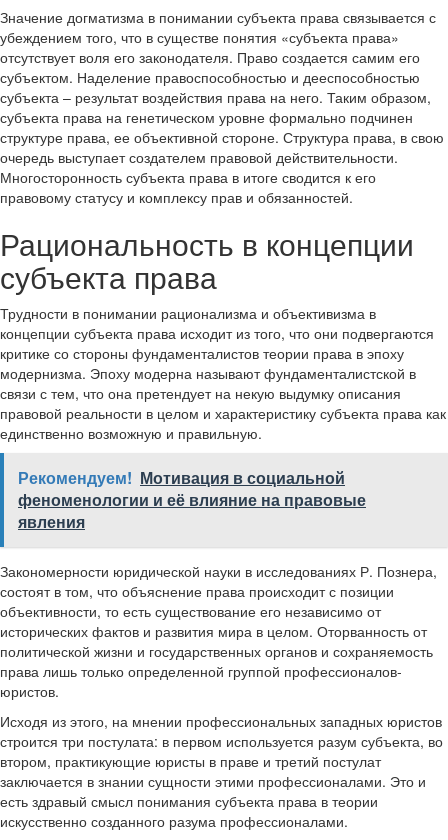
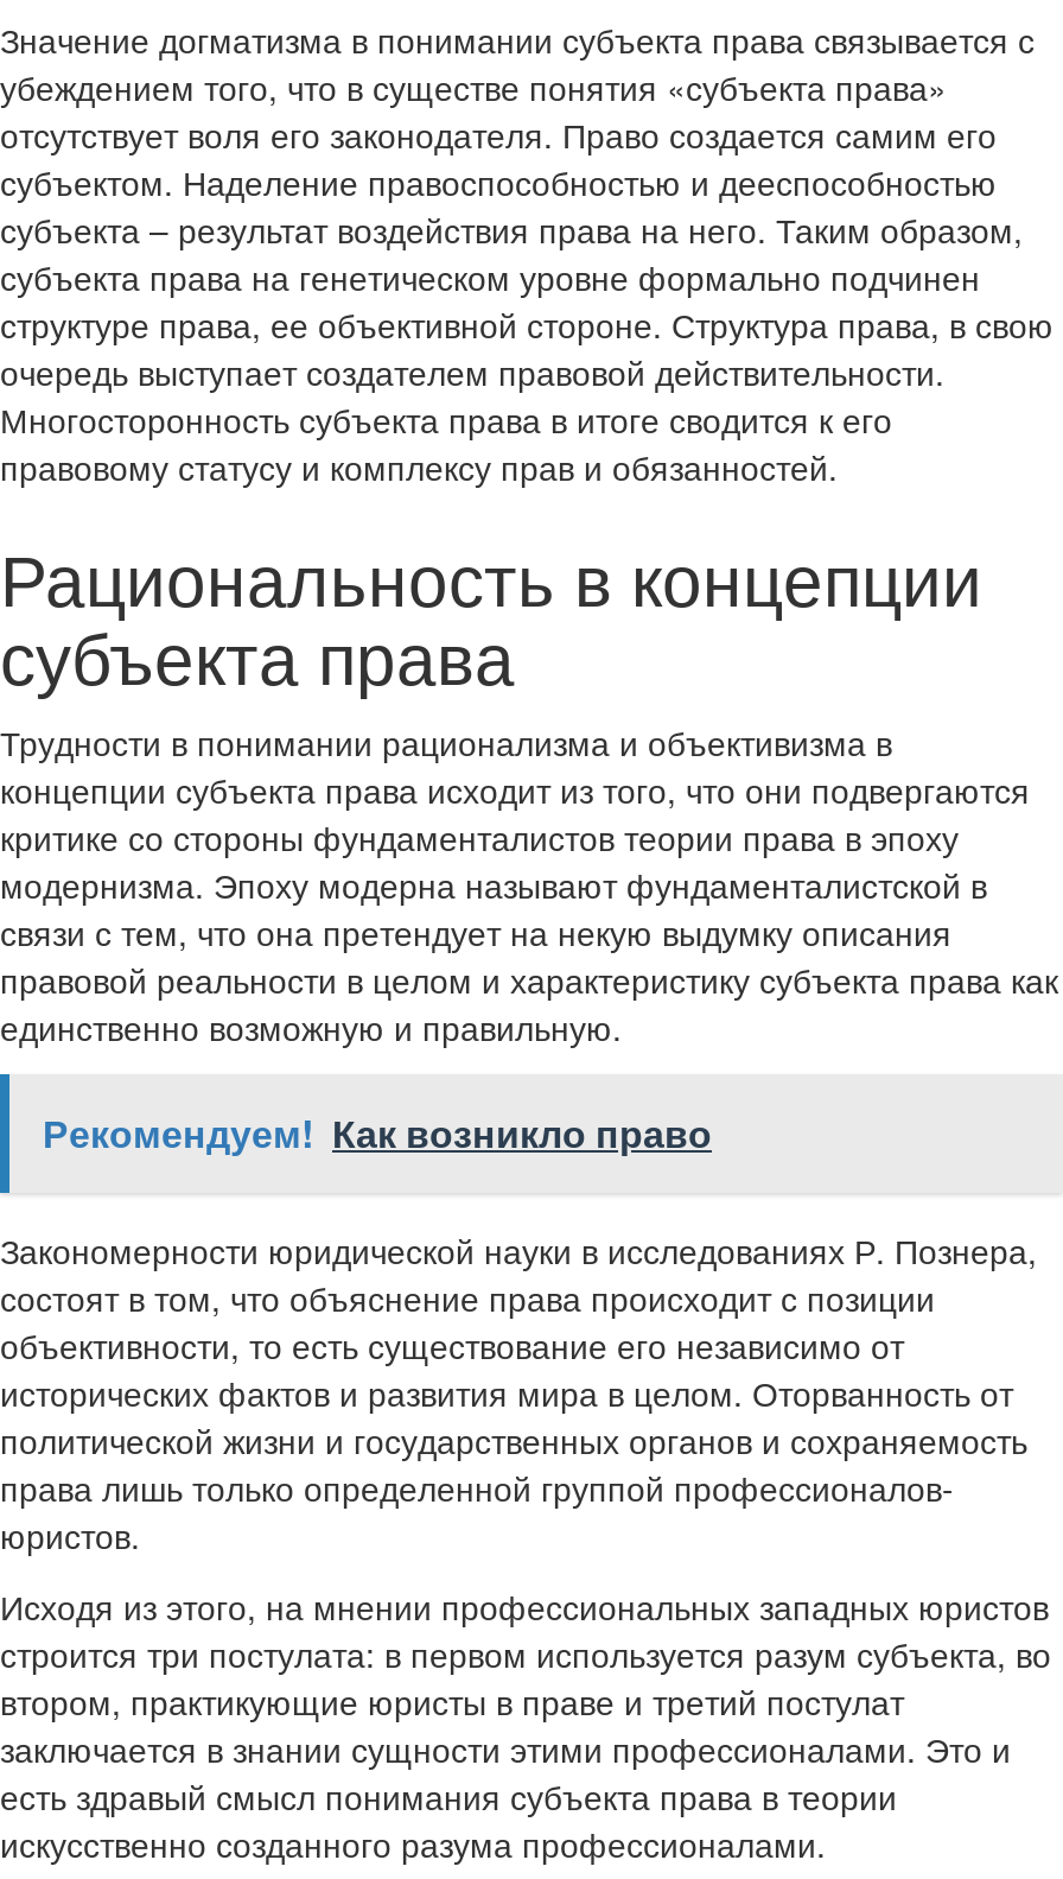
[18,466,366,533] Рекомендуем! Мотивация в социальной | феноменологии и её влияние на правовые | явления -> [43,1106,712,1160] Рекомендуем! Как возникло право

